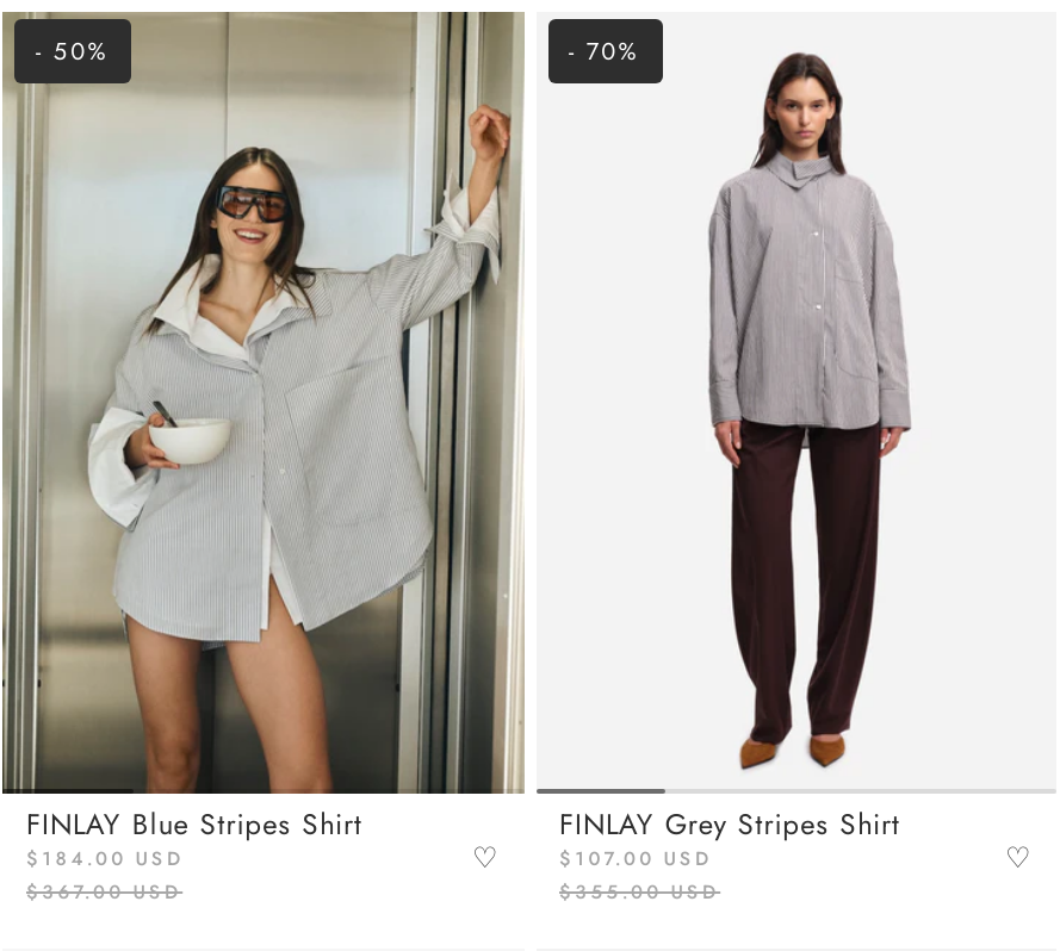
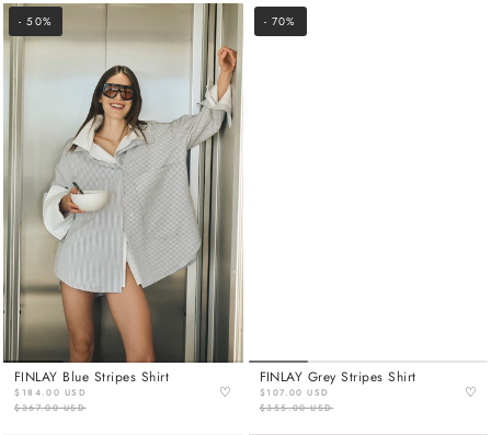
[706,50,913,772] [image] -> none

